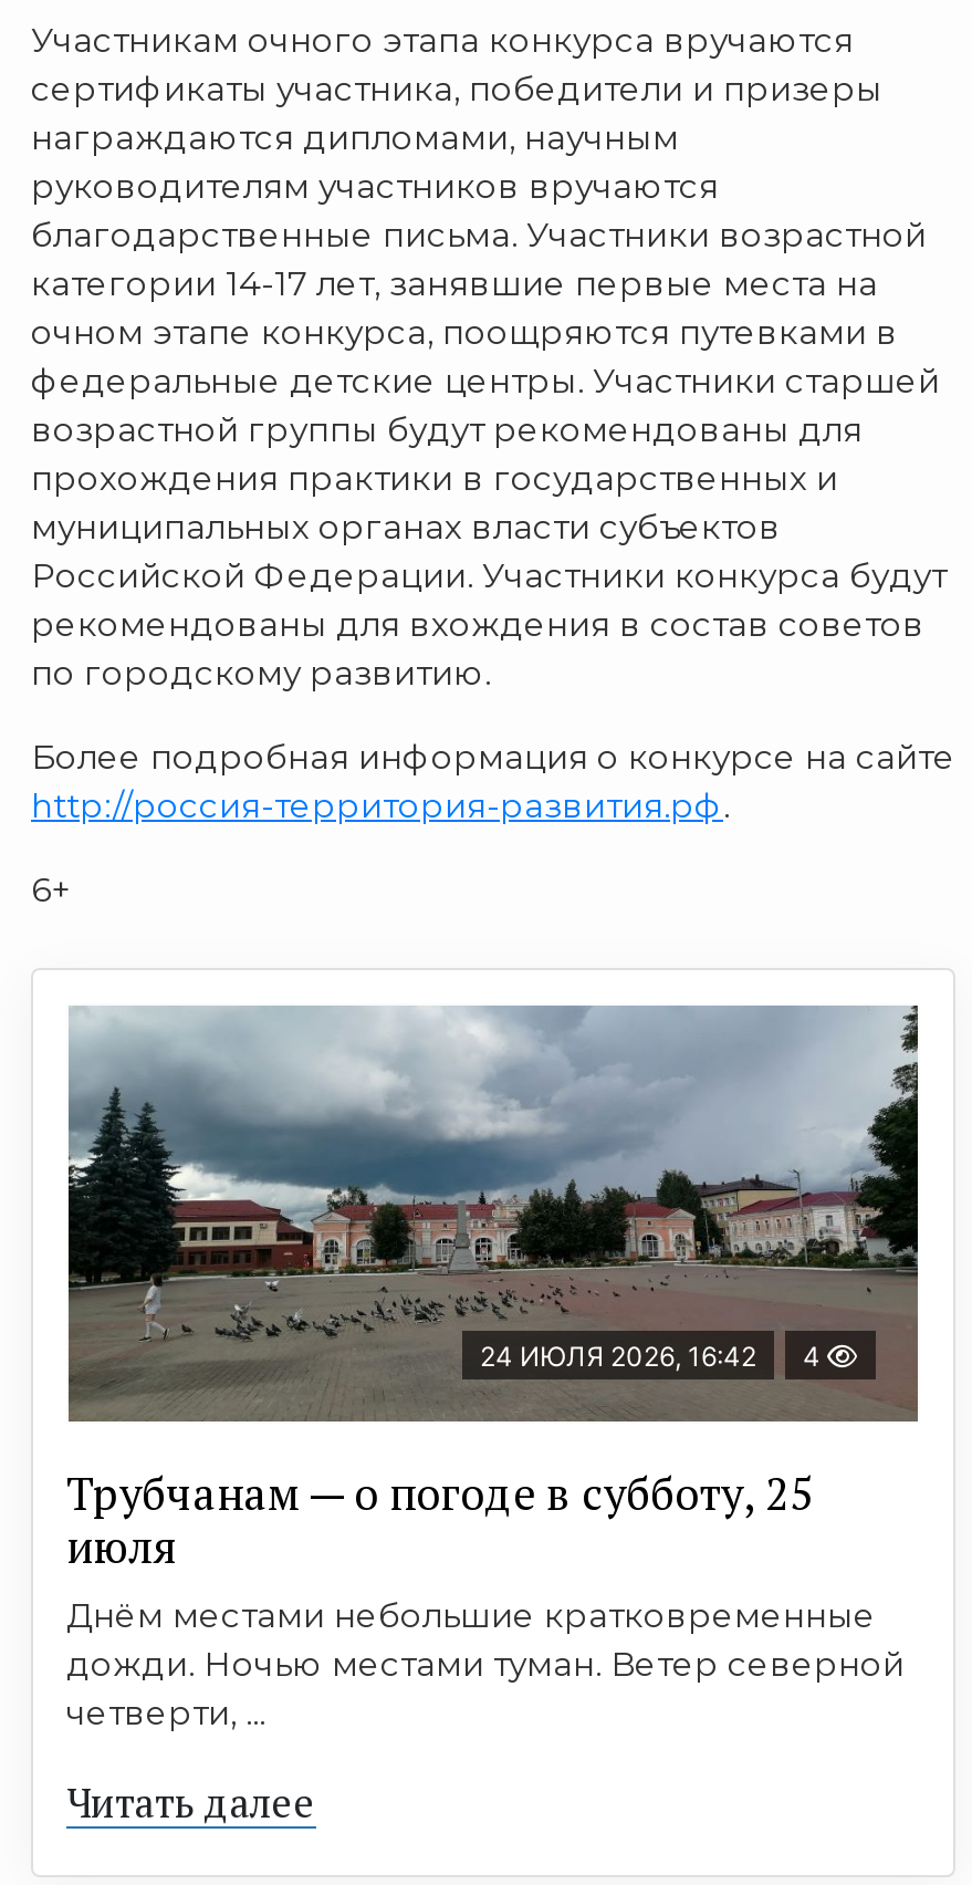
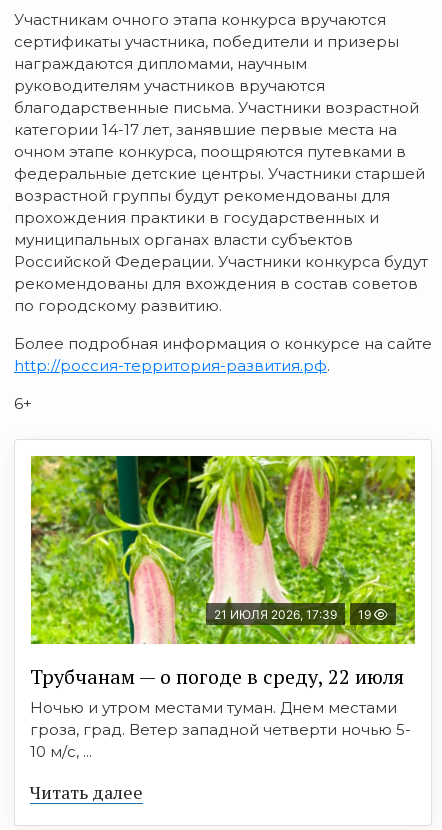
[66,1003,920,1424] [image] | 24 ИЮЛЯ 2026, 16:42 | 4 -> [30,455,416,645] [image] | 21 ИЮЛЯ 2026, 17:39 | 19
[66,1464,905,1734] Трубчанам — о погоде в субботу, 25 | июля | Днём местами небольшие кратковременные | дожди. Ночью местами туман. Ветер северной | четверти, ... -> [30,663,411,761] Трубчанам — о погоде в среду, 22 июля | Ночью и утром местами туман. Днем местами | гроза, град. Ветер западной четверти ночью 5- | 10 м/с, ...

